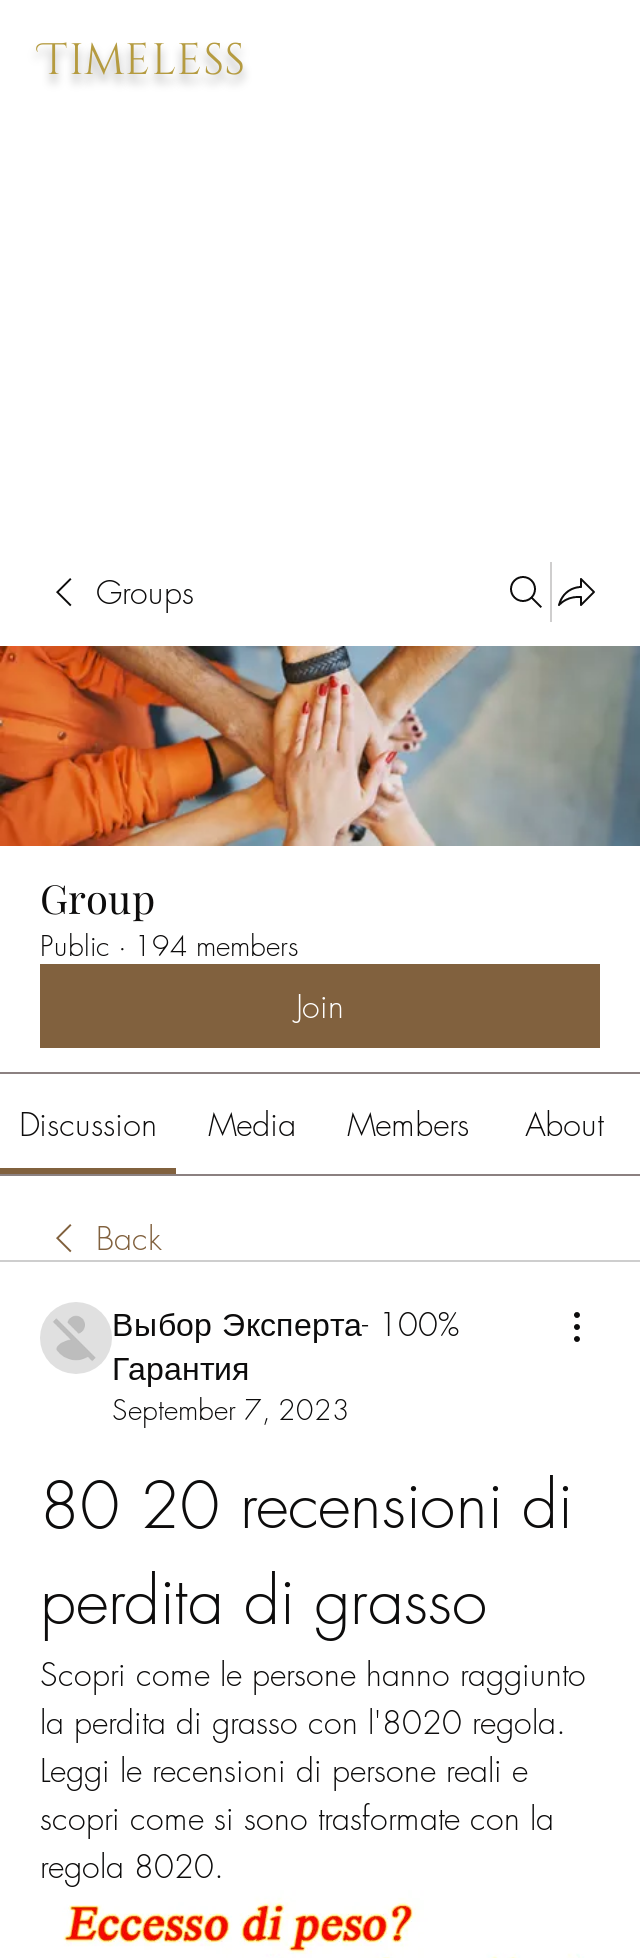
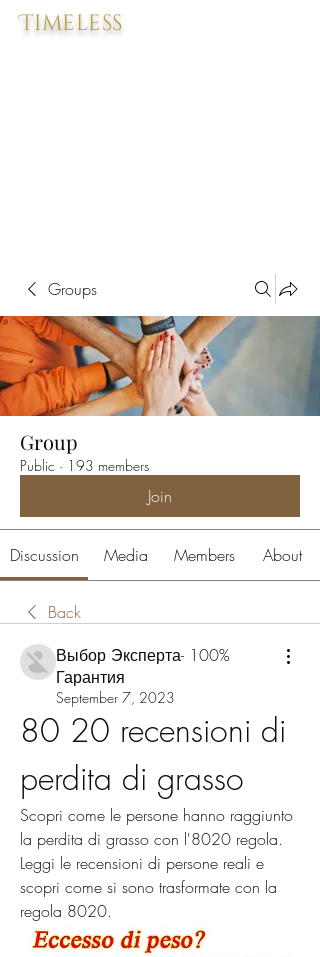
[40,926,298,964] Public · 194 members -> [20,456,149,475] Public · 193 members

